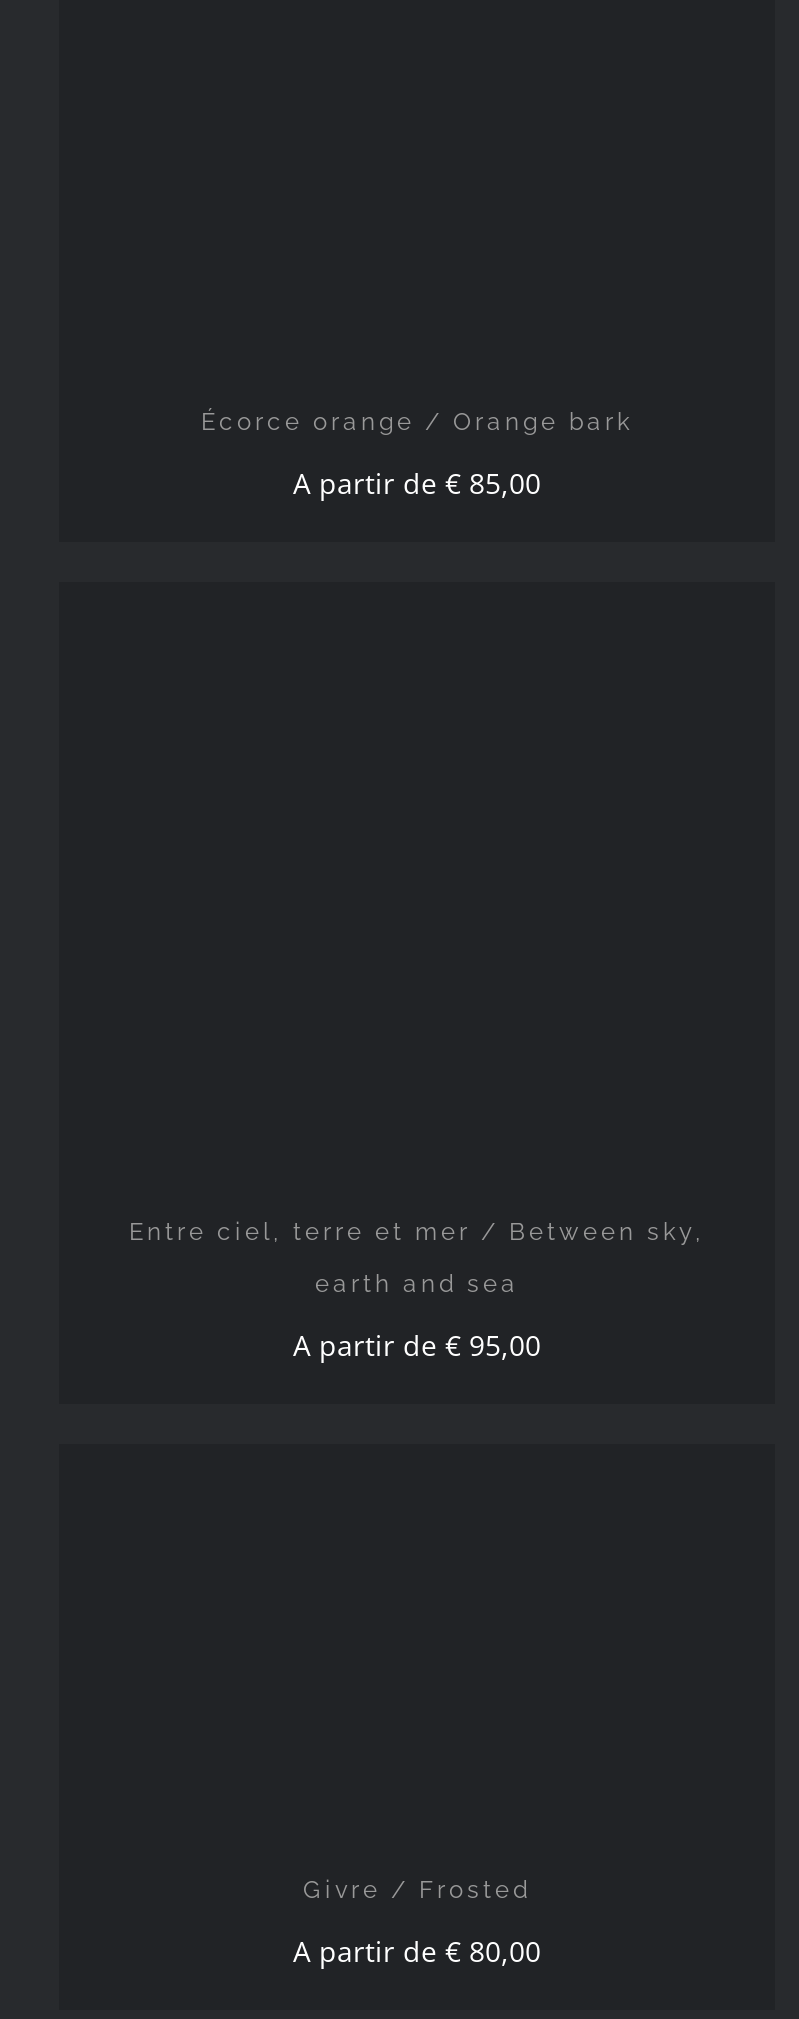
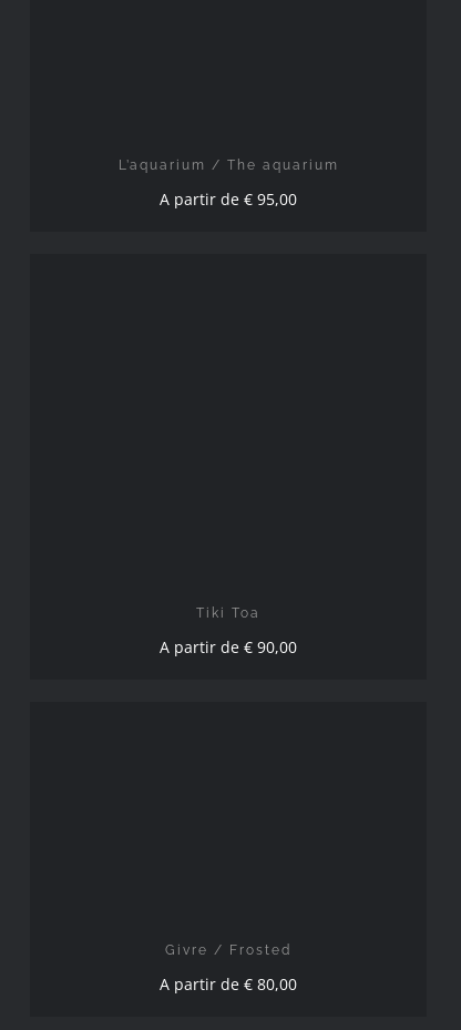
[201,407,633,435] Écorce orange / Orange bark -> [118,158,339,174] L’aquarium / The aquarium
[293,463,541,501] A partir de €85,00 -> [160,189,297,210] A partir de €95,00
[129,1217,705,1363] Entre ciel, terre et mer / Between sky, | earth and sea | A partir de €95,00 -> [160,606,297,658] Tiki Toa | A partir de €90,00

